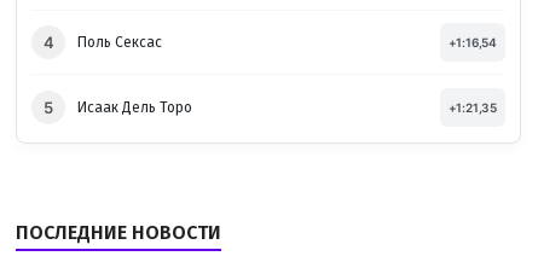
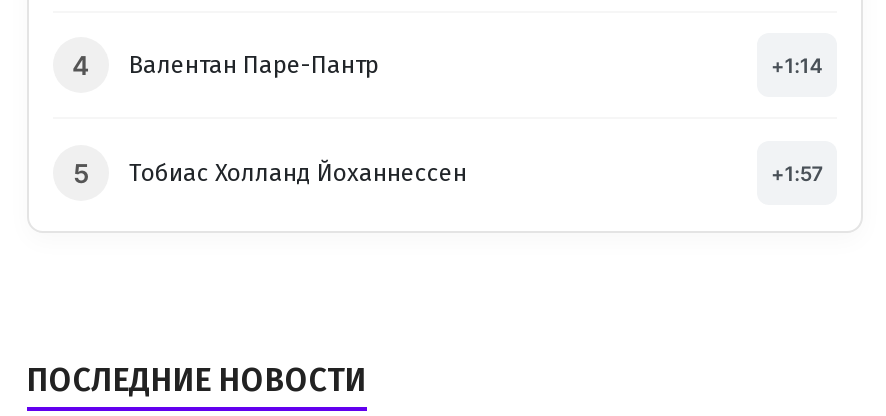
[77,34,497,51] Поль Сексас | +1:16,54 -> [129,51,823,79] Валентан Паре-Пантр | +1:14
[77,99,497,116] Исаак Дель Торо | +1:21,35 -> [129,159,823,187] Тобиас Холланд Йоханнессен | +1:57

